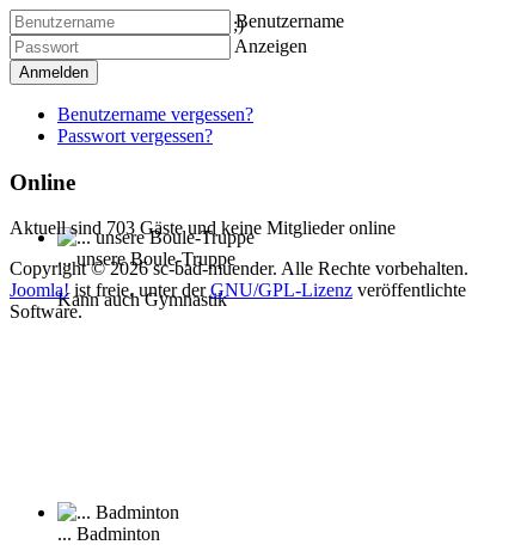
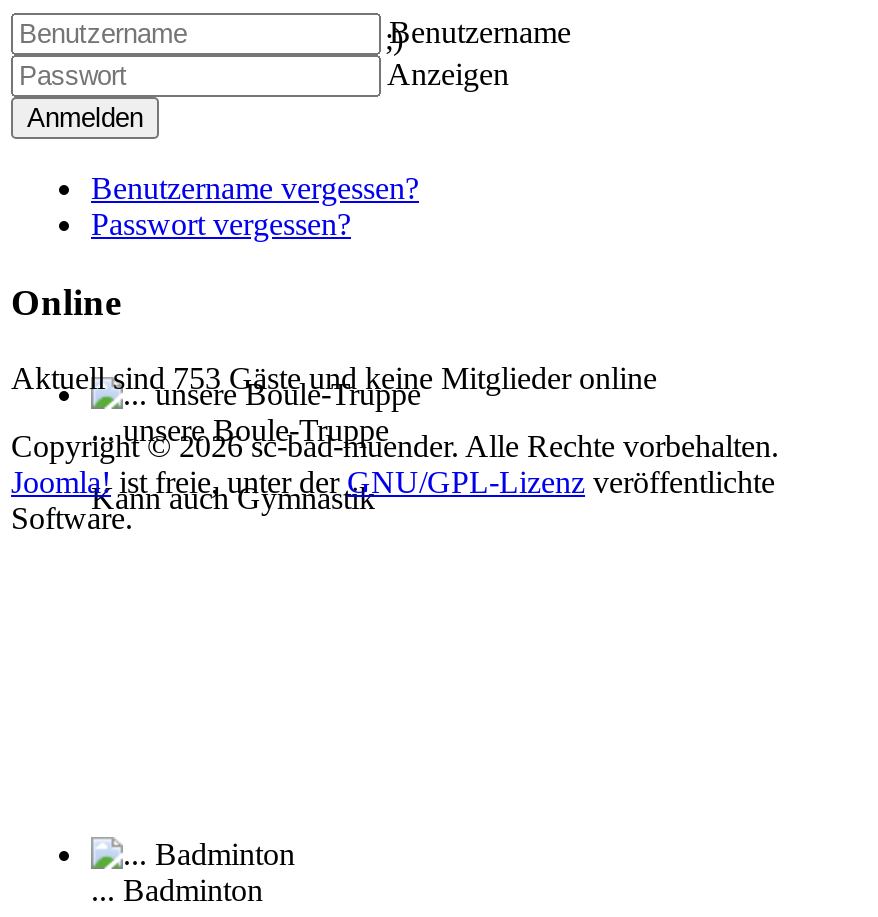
[10,218,396,238] Aktuell sind 703 Gäste und keine Mitglieder online -> [11,362,657,396] Aktuell sind 753 Gäste und keine Mitglieder online

